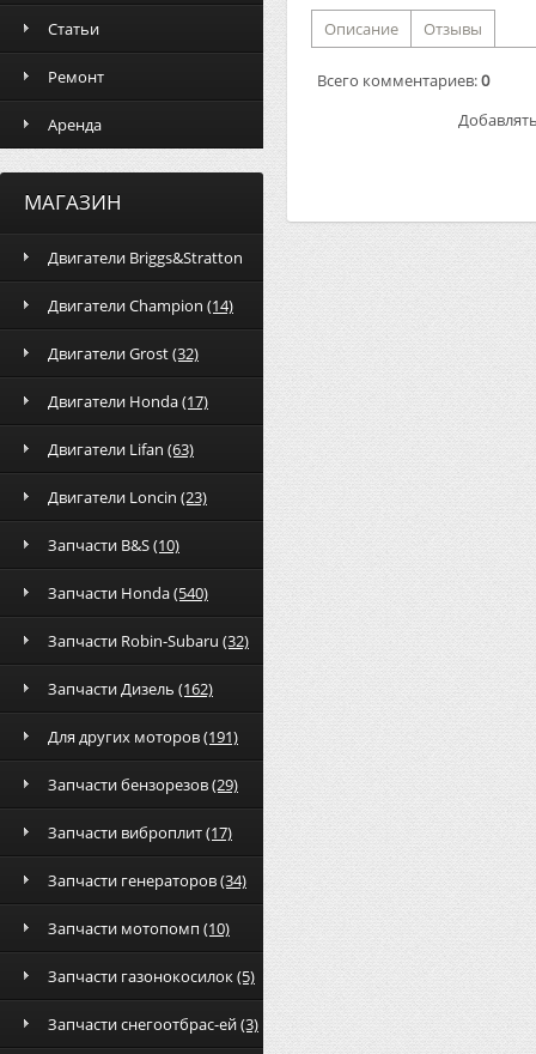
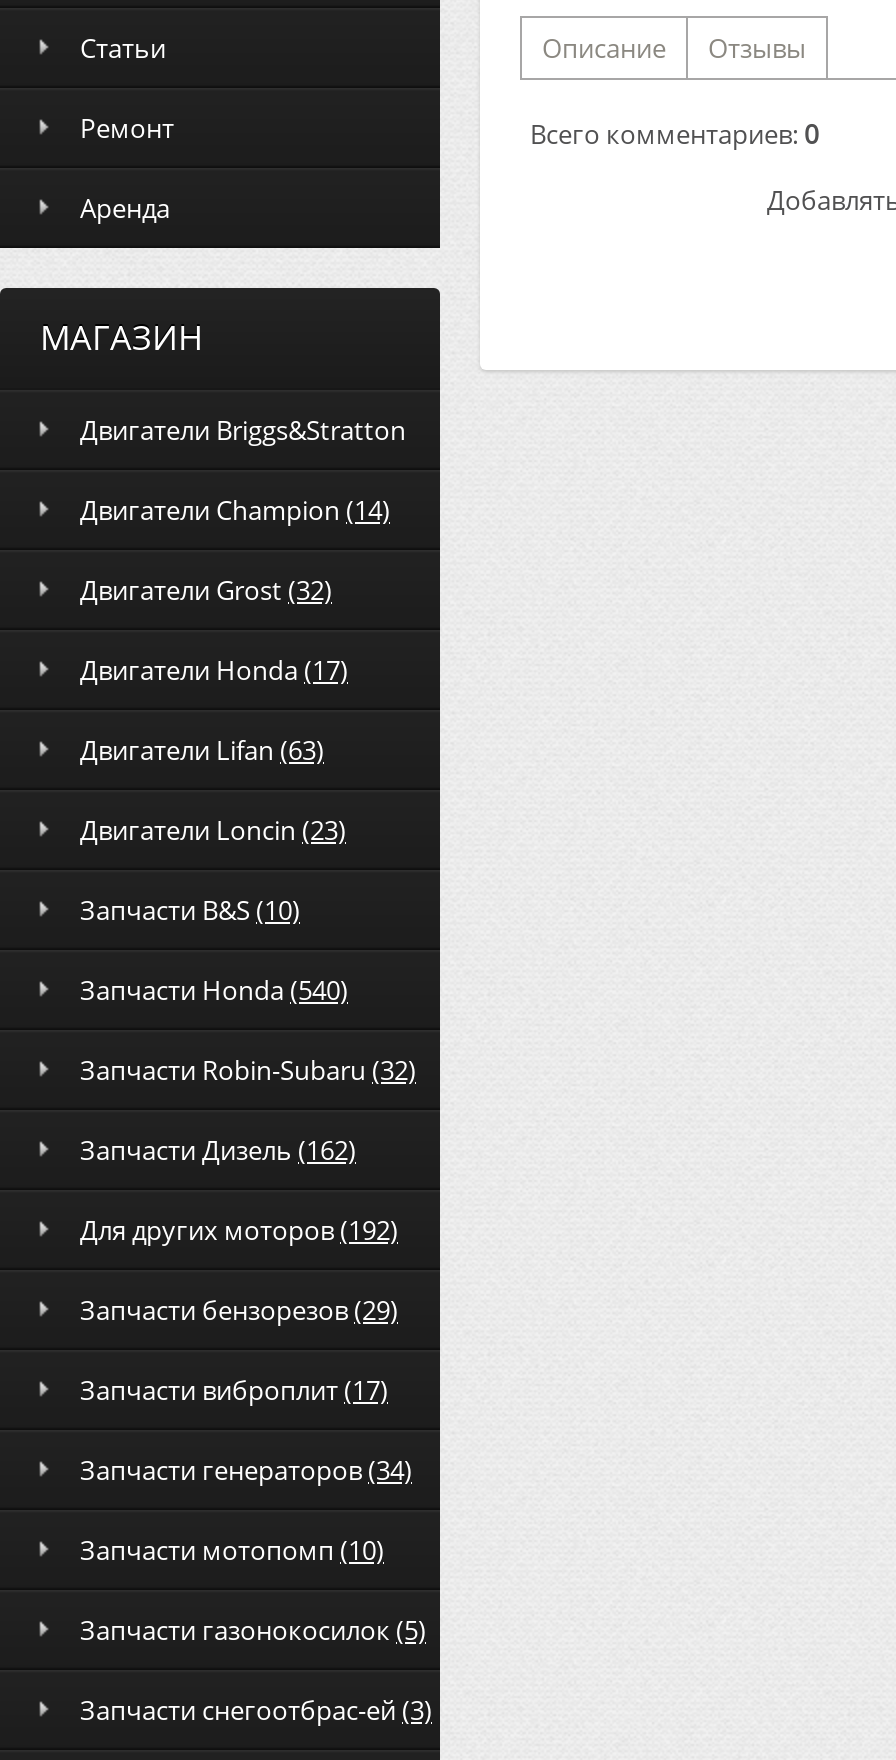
[48,726,238,747] Для других моторов (191) -> [80,1212,398,1248] Для других моторов (192)

